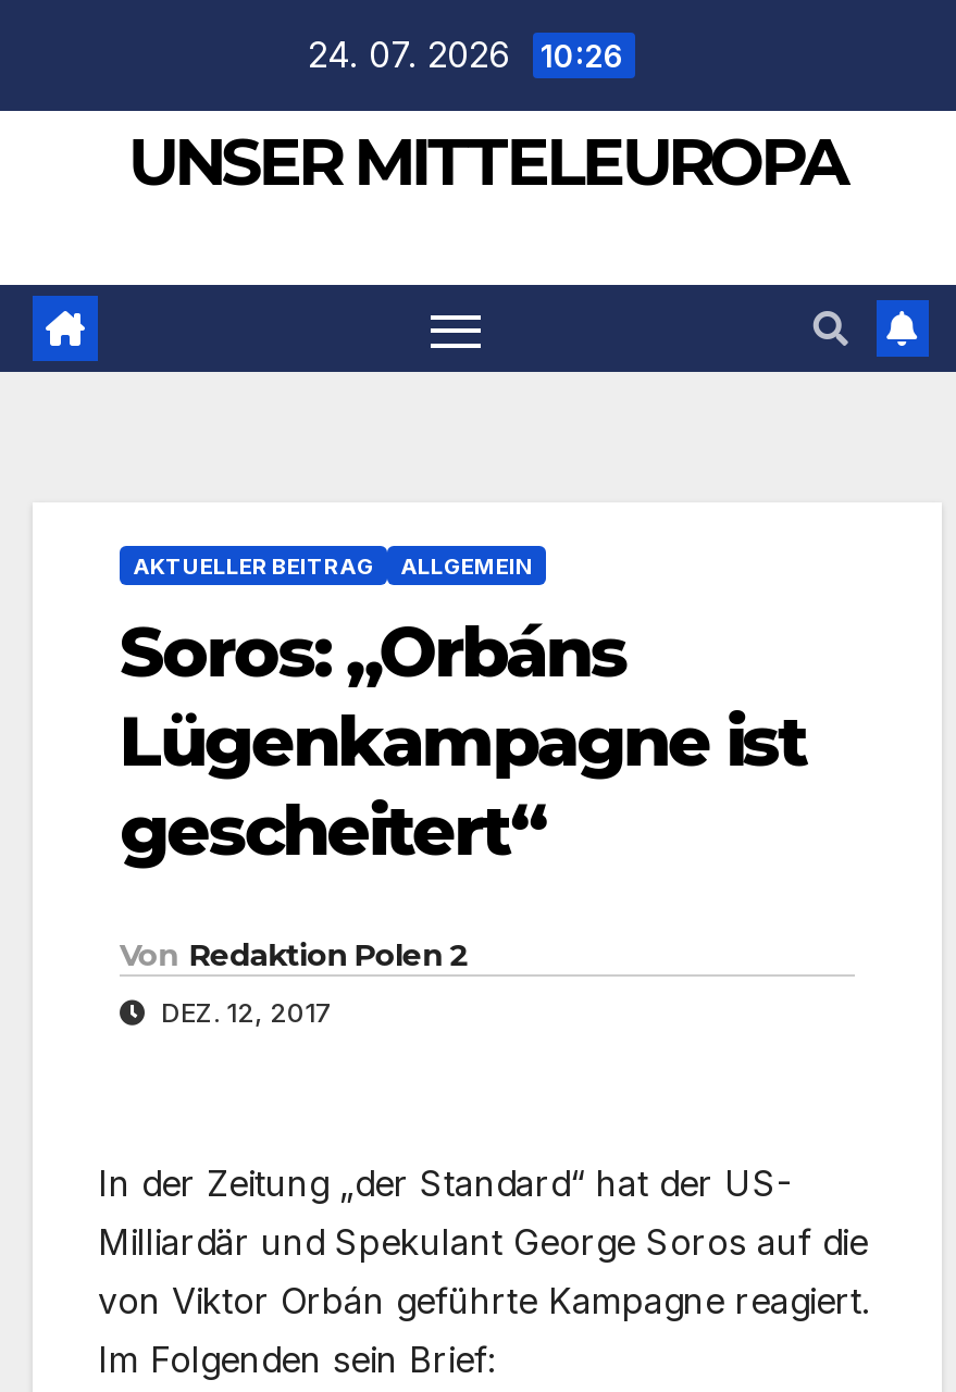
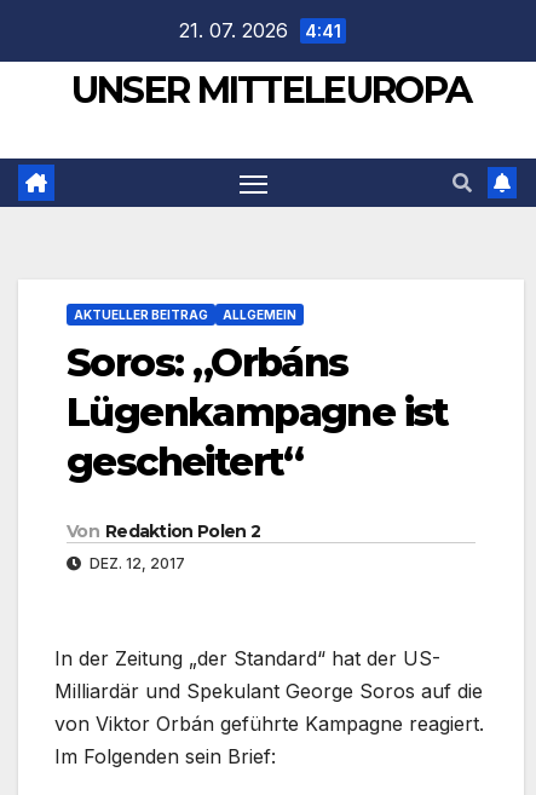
[308,33,625,76] 24. 07. 2026 10:26 -> [178,18,341,42] 21. 07. 2026 4:41

